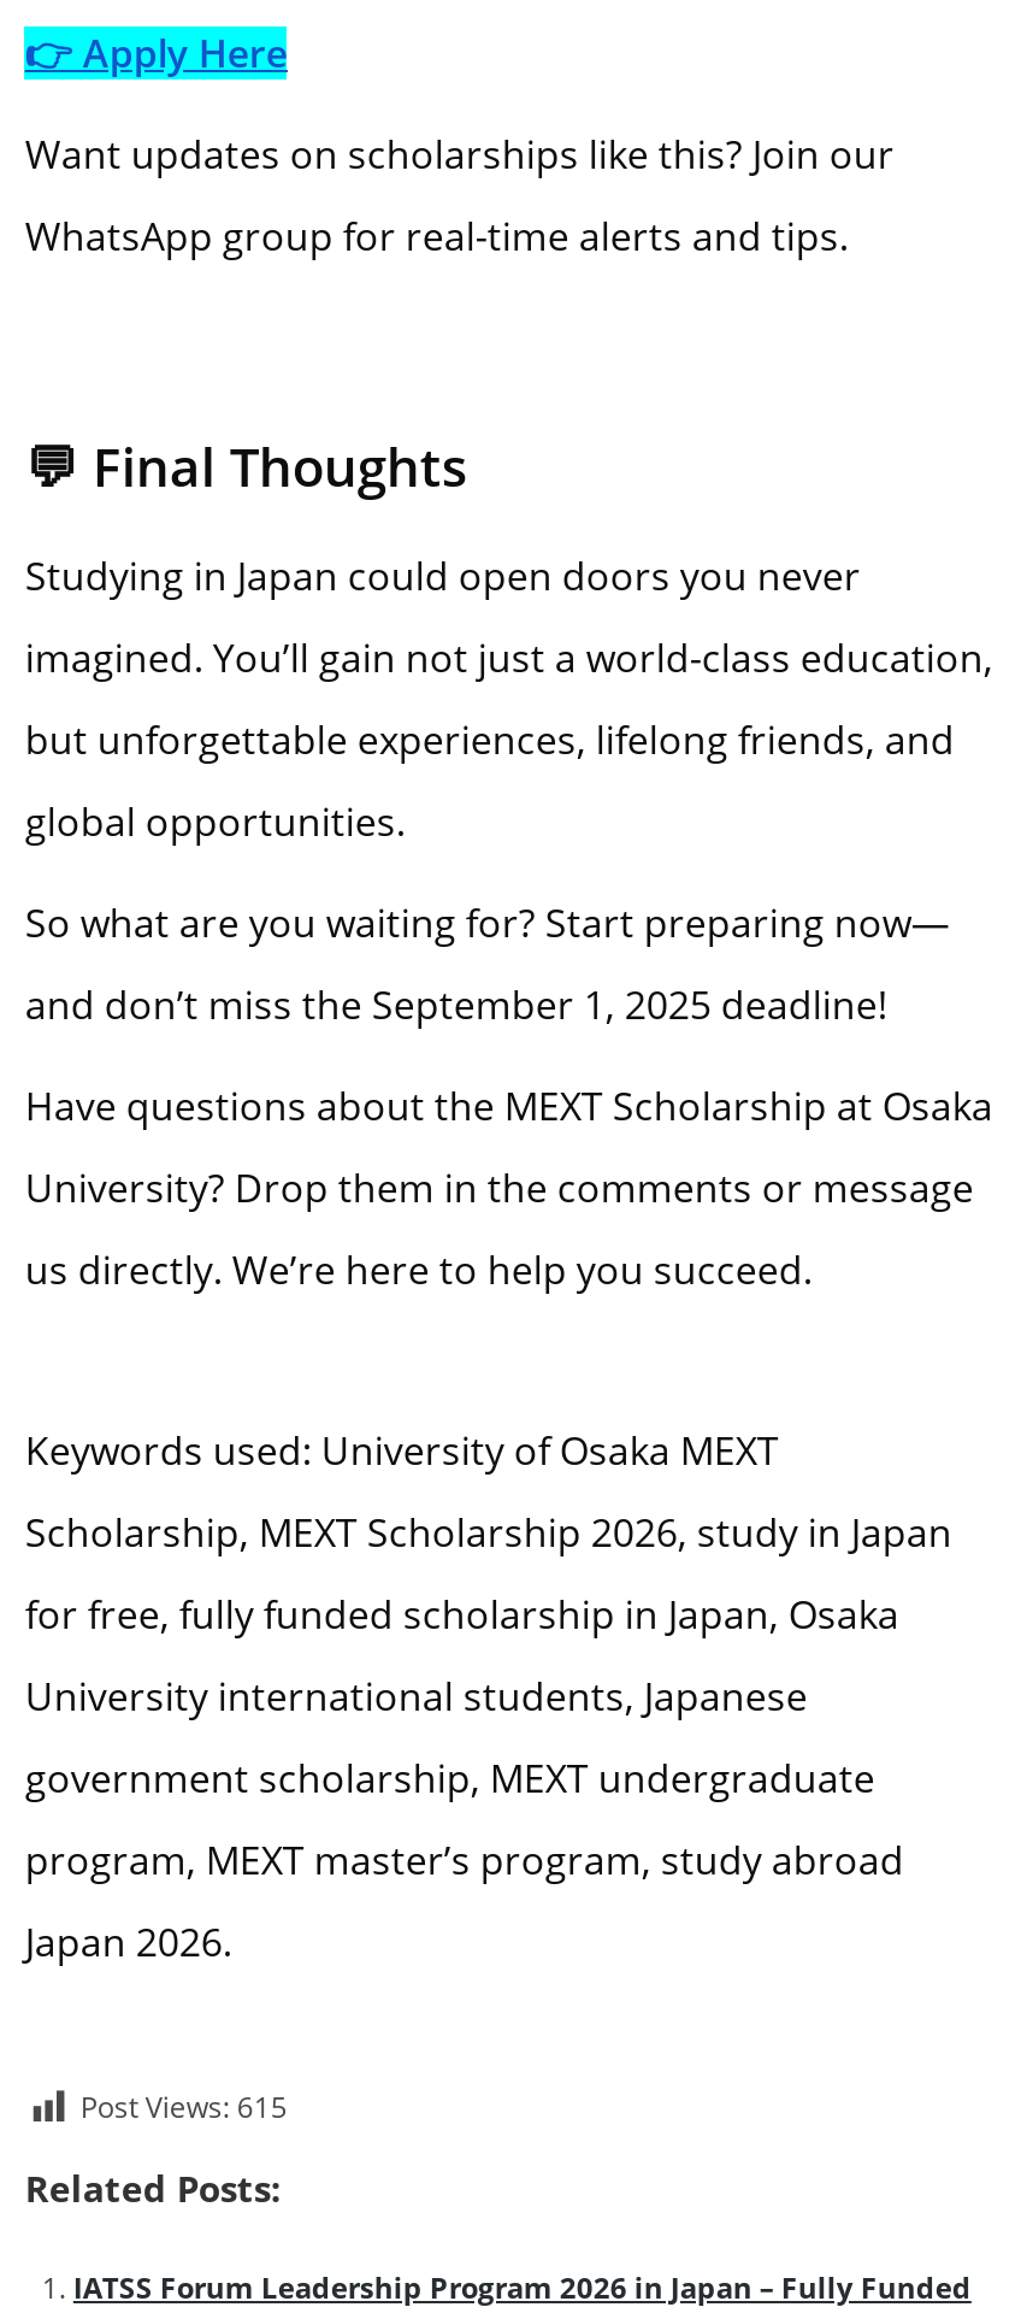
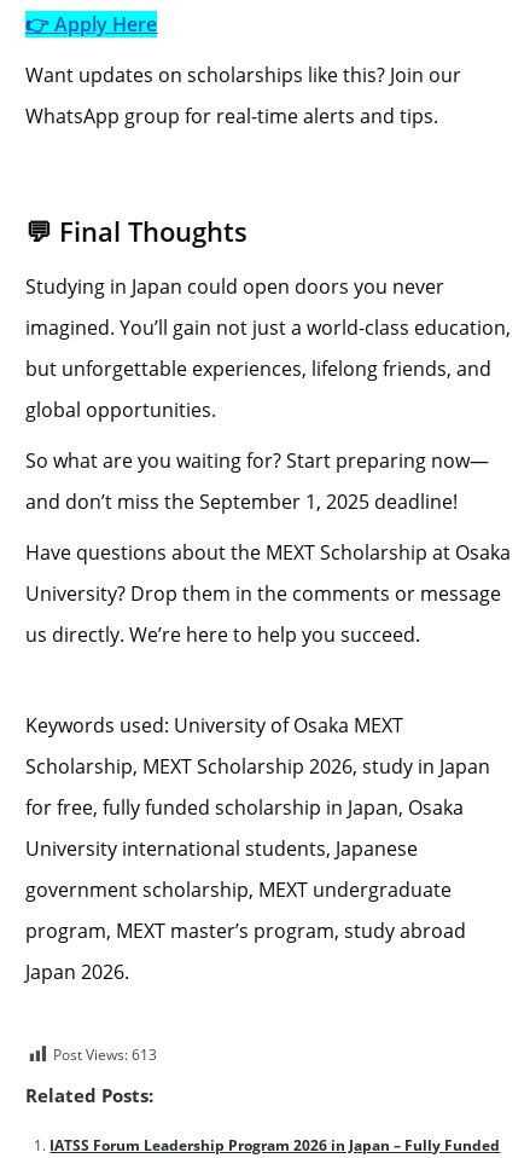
[80,2086,288,2127] Post Views: 615 -> [54,1044,157,1065] Post Views: 613

